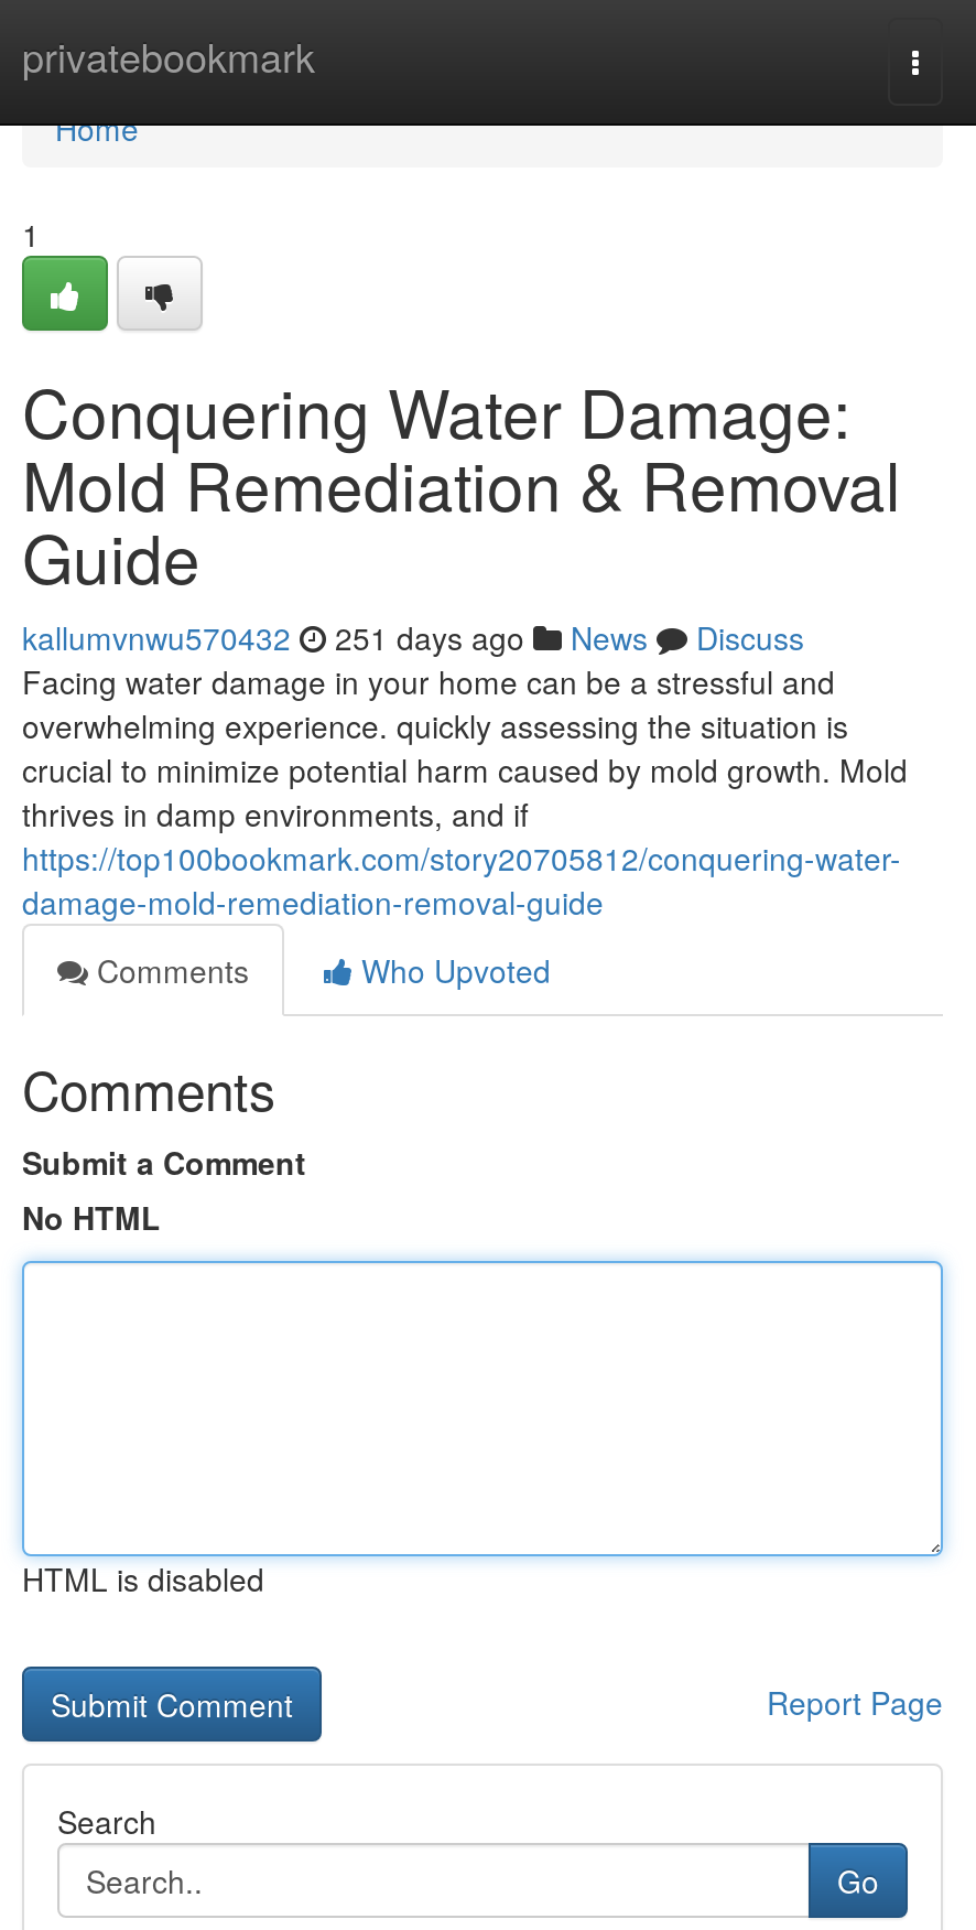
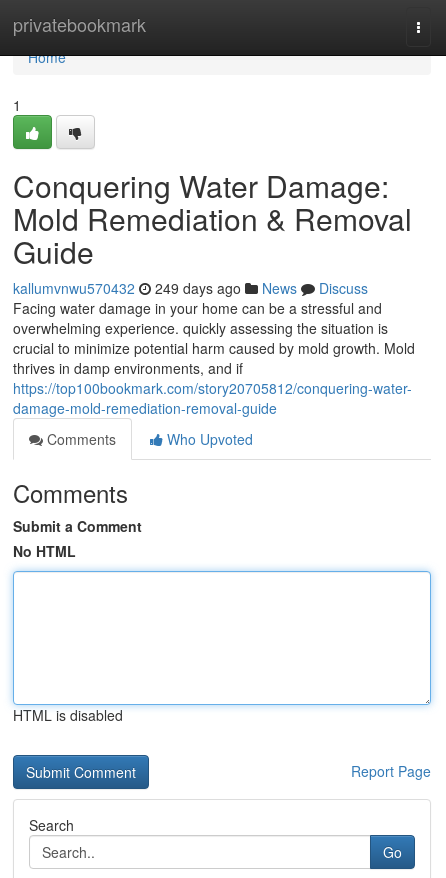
[22,615,804,659] kallumvnwu570432 251 days ago News Discuss -> [13,278,368,298] kallumvnwu570432 249 days ago News Discuss

